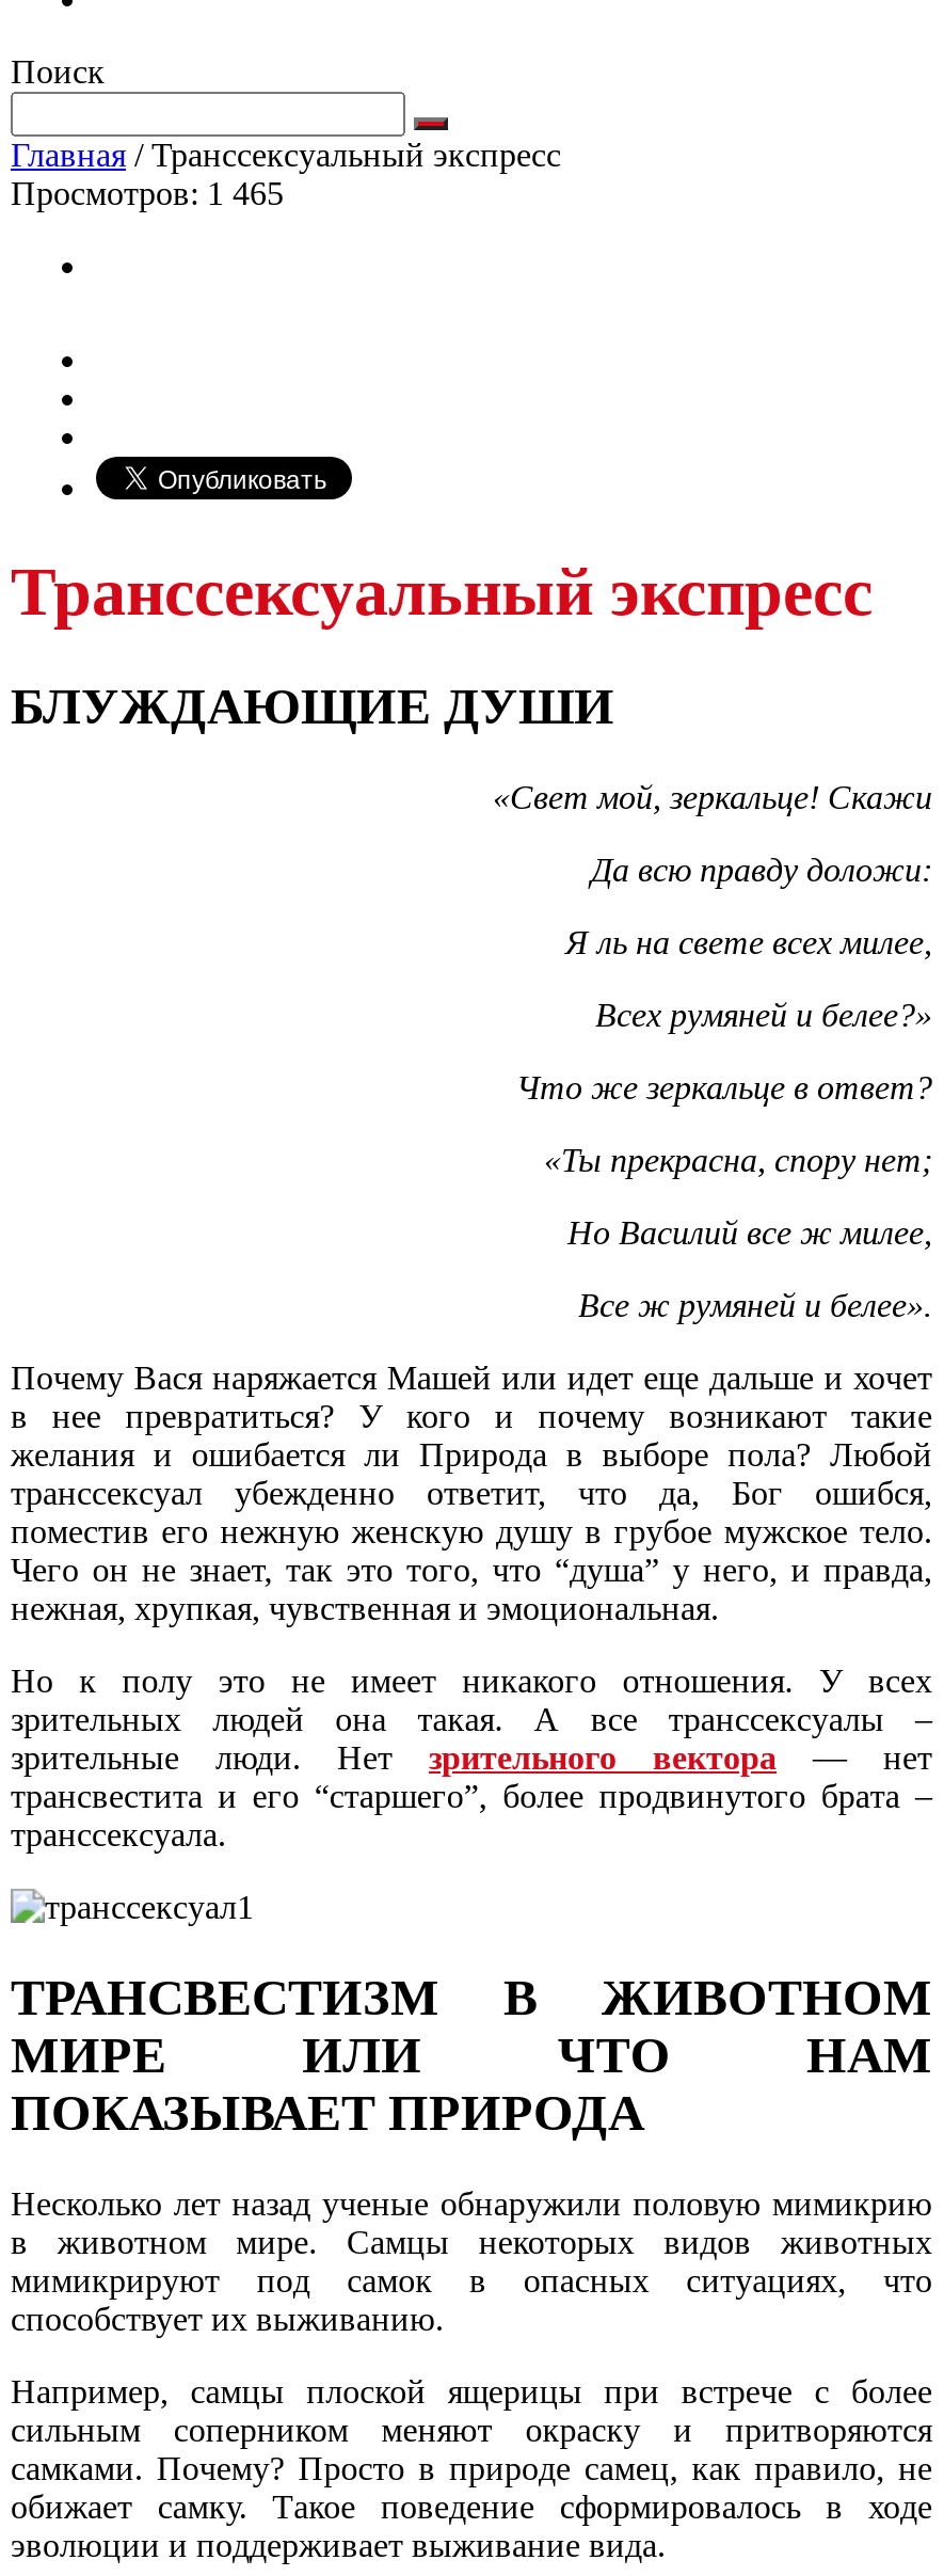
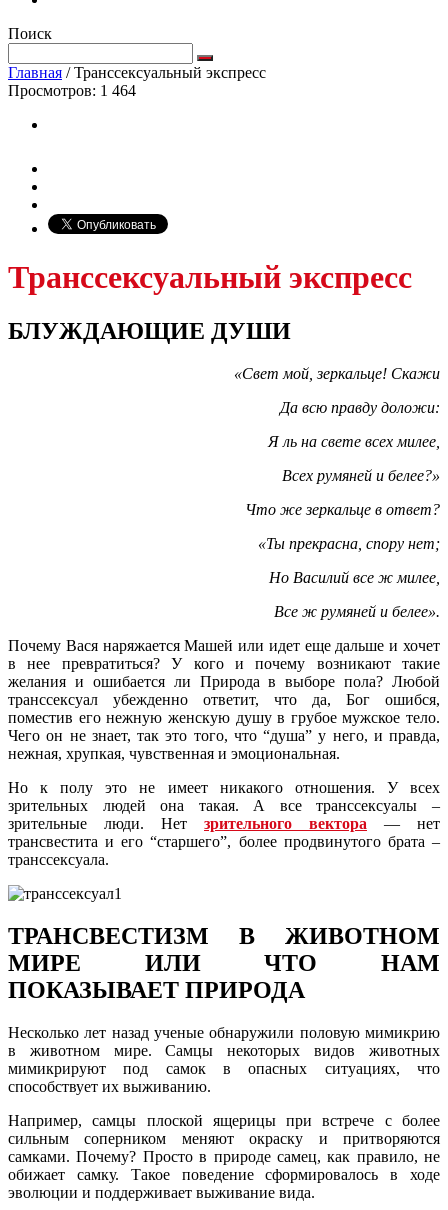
[11,175,284,211] Просмотров: 1 465 -> [8,82,136,99] Просмотров: 1 464

